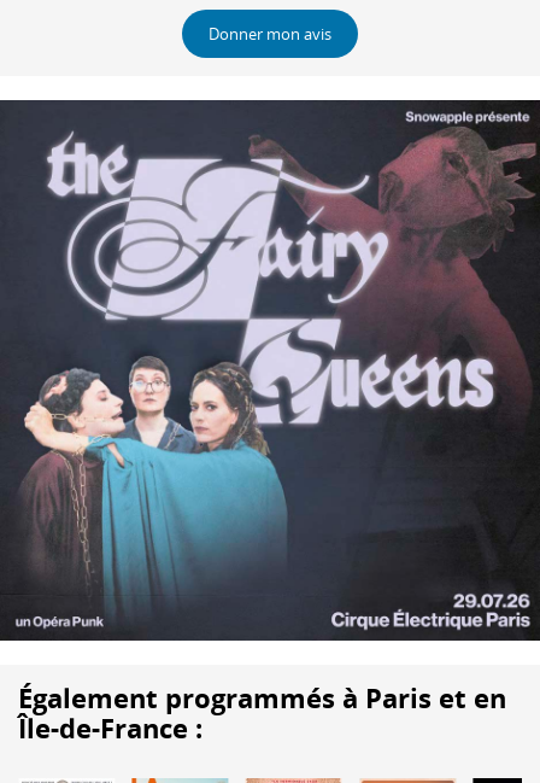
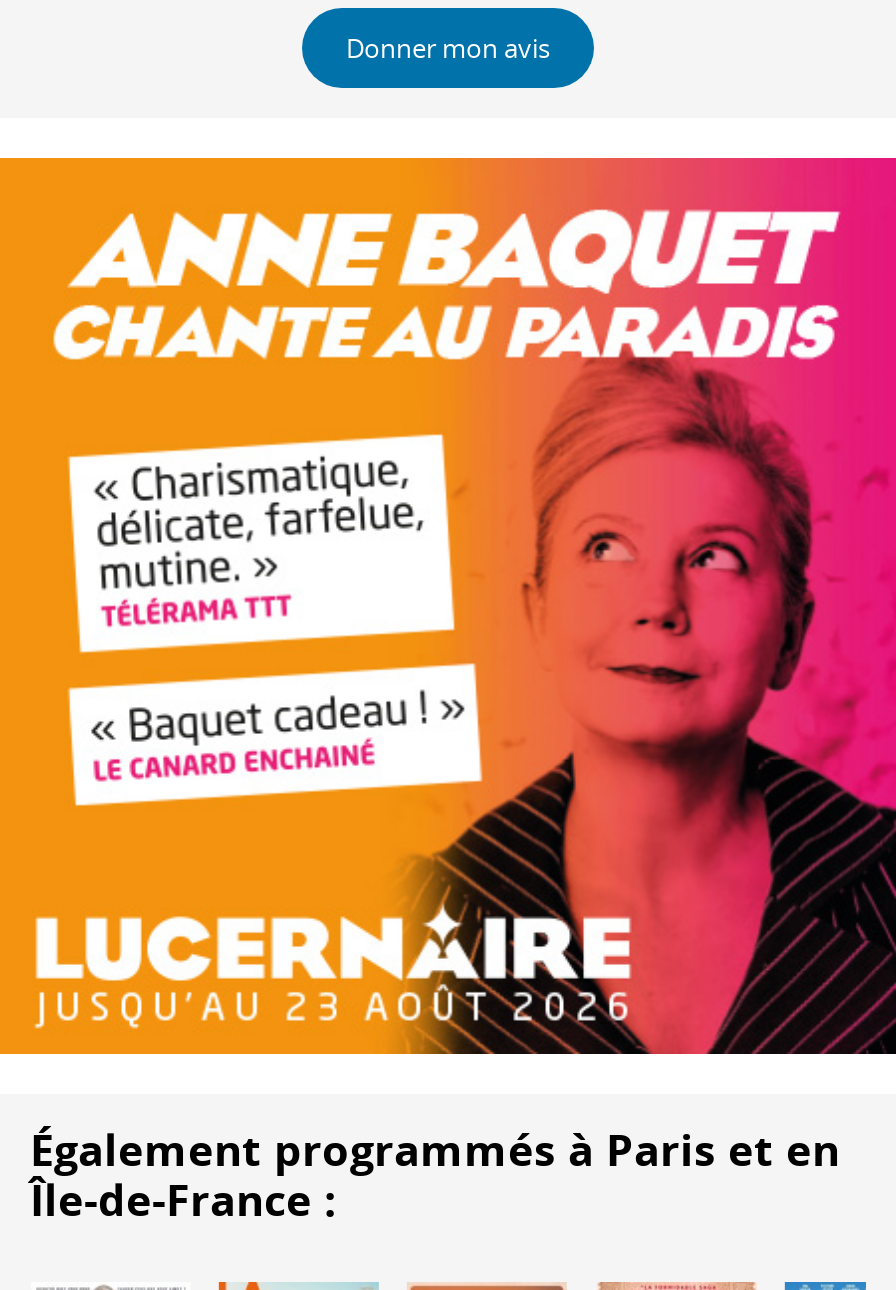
[4,99,536,642] [image] -> [6,156,890,1056] [image]

